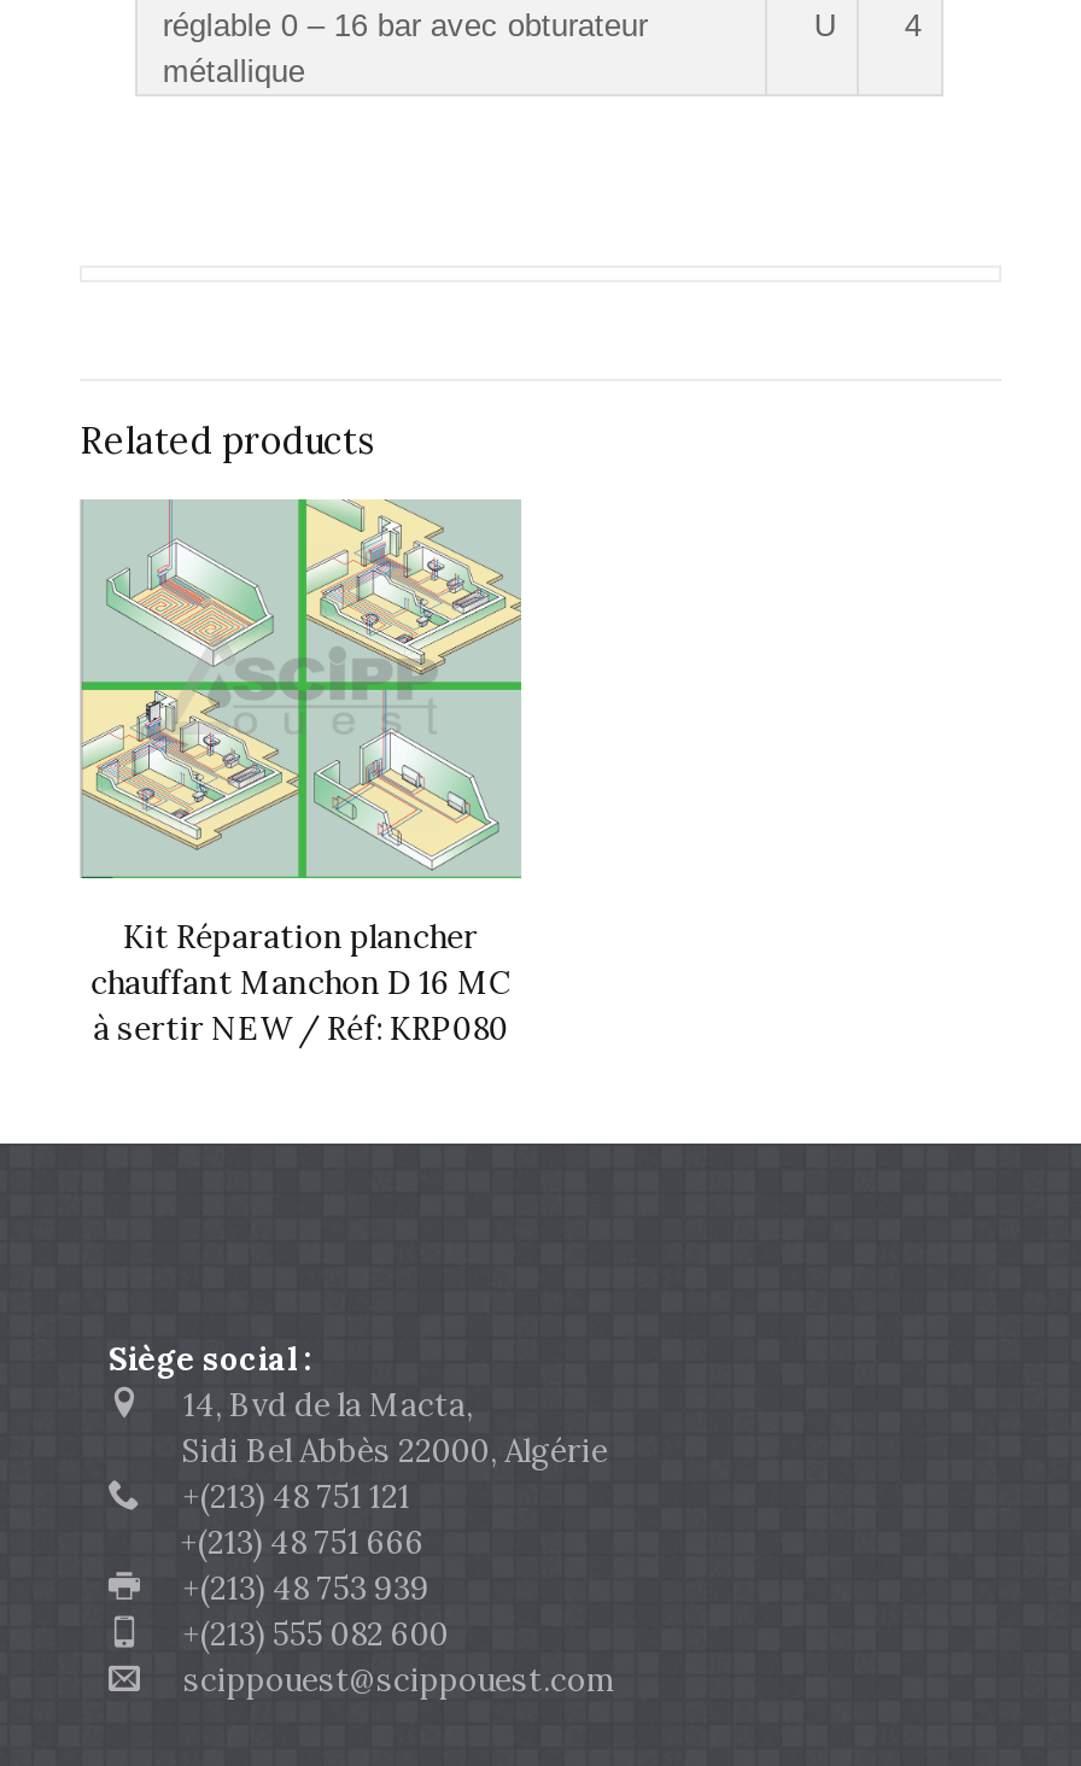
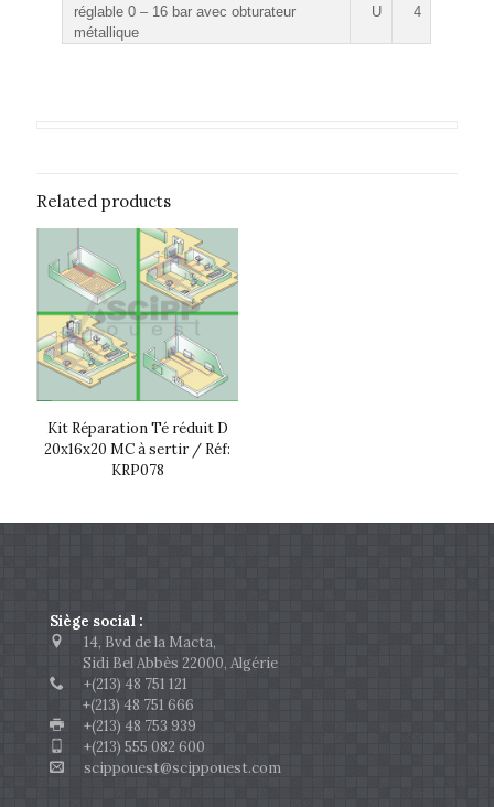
[91,916,511,1049] Kit Réparation plancher | chauffant Manchon D 16 MC | à sertir NEW / Réf: KRP080 -> [44,419,231,479] Kit Réparation Té réduit D | 20x16x20 MC à sertir / Réf: | KRP078

